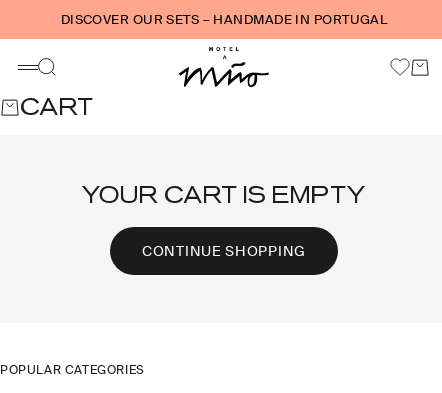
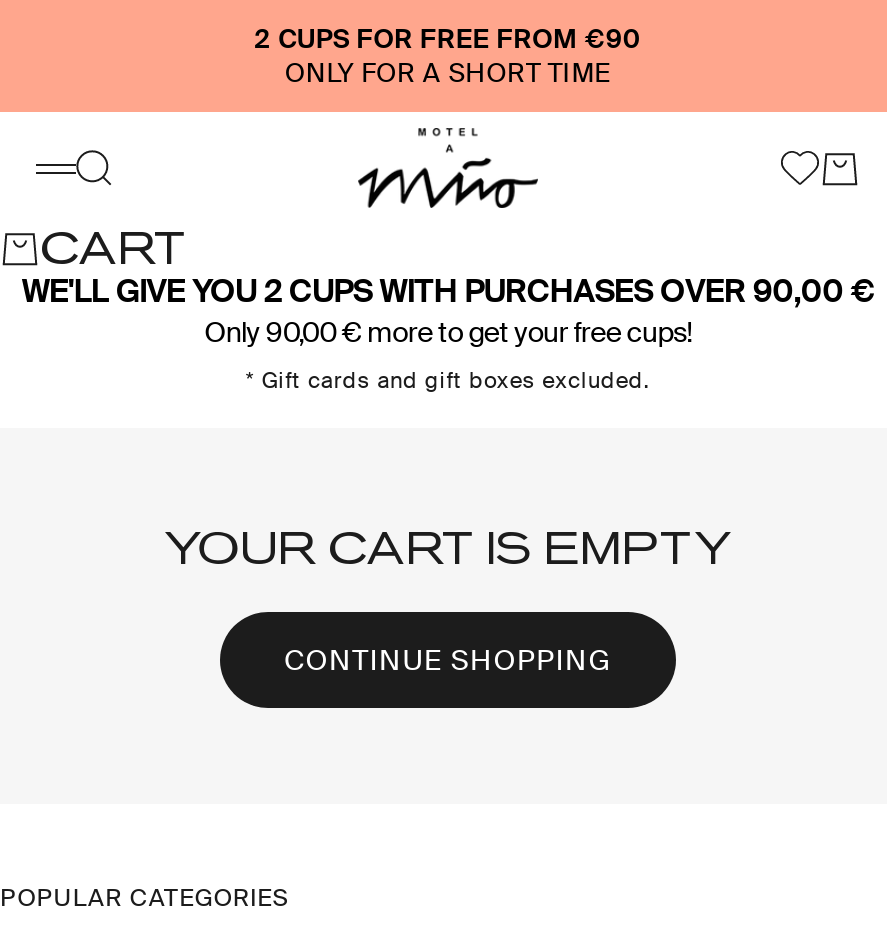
[61,11,387,28] DISCOVER OUR SETS – HANDMADE IN PORTUGAL -> [254,22,642,90] 2 CUPS FOR FREE FROM €90 | ONLY FOR A SHORT TIME
none -> [22,270,874,394] WE'LL GIVE YOU 2 CUPS WITH PURCHASES OVER 90,00 € | Only 90,00 € more to get your free cups! | * Gift cards and gift boxes excluded.

